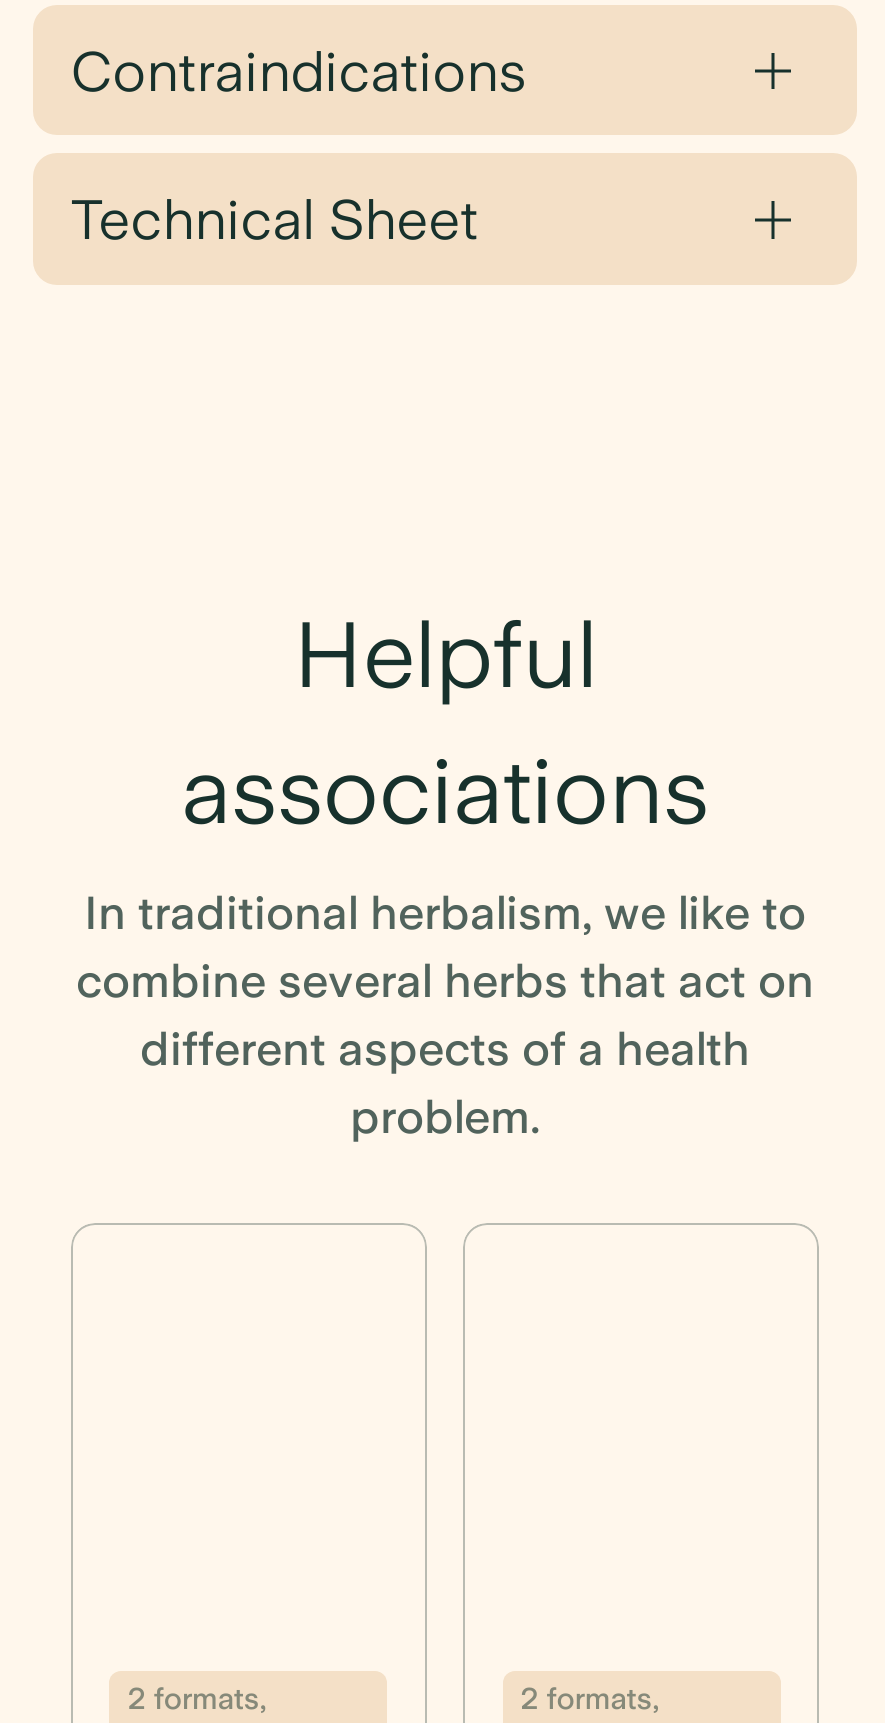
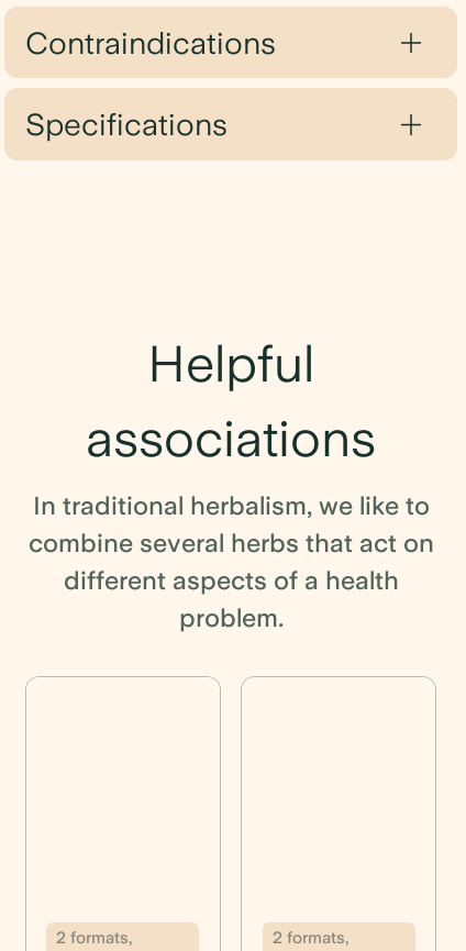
[71,187,479,253] Technical Sheet -> [25,107,227,143] Specifications

